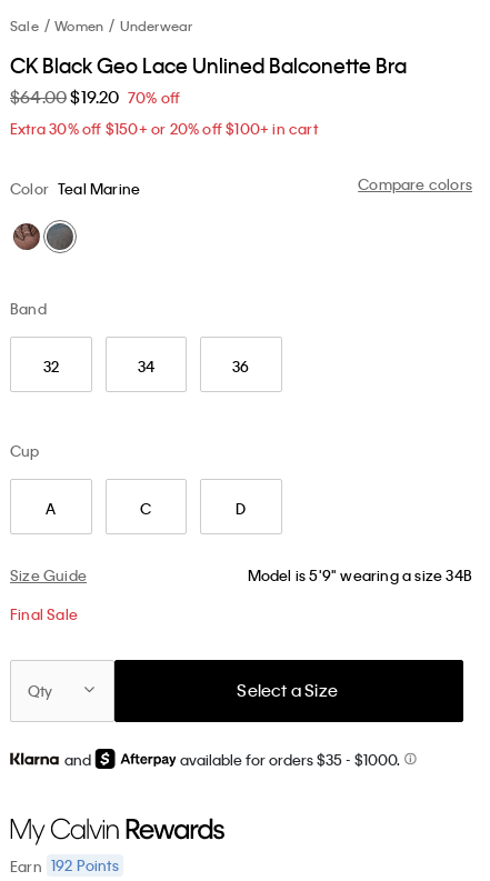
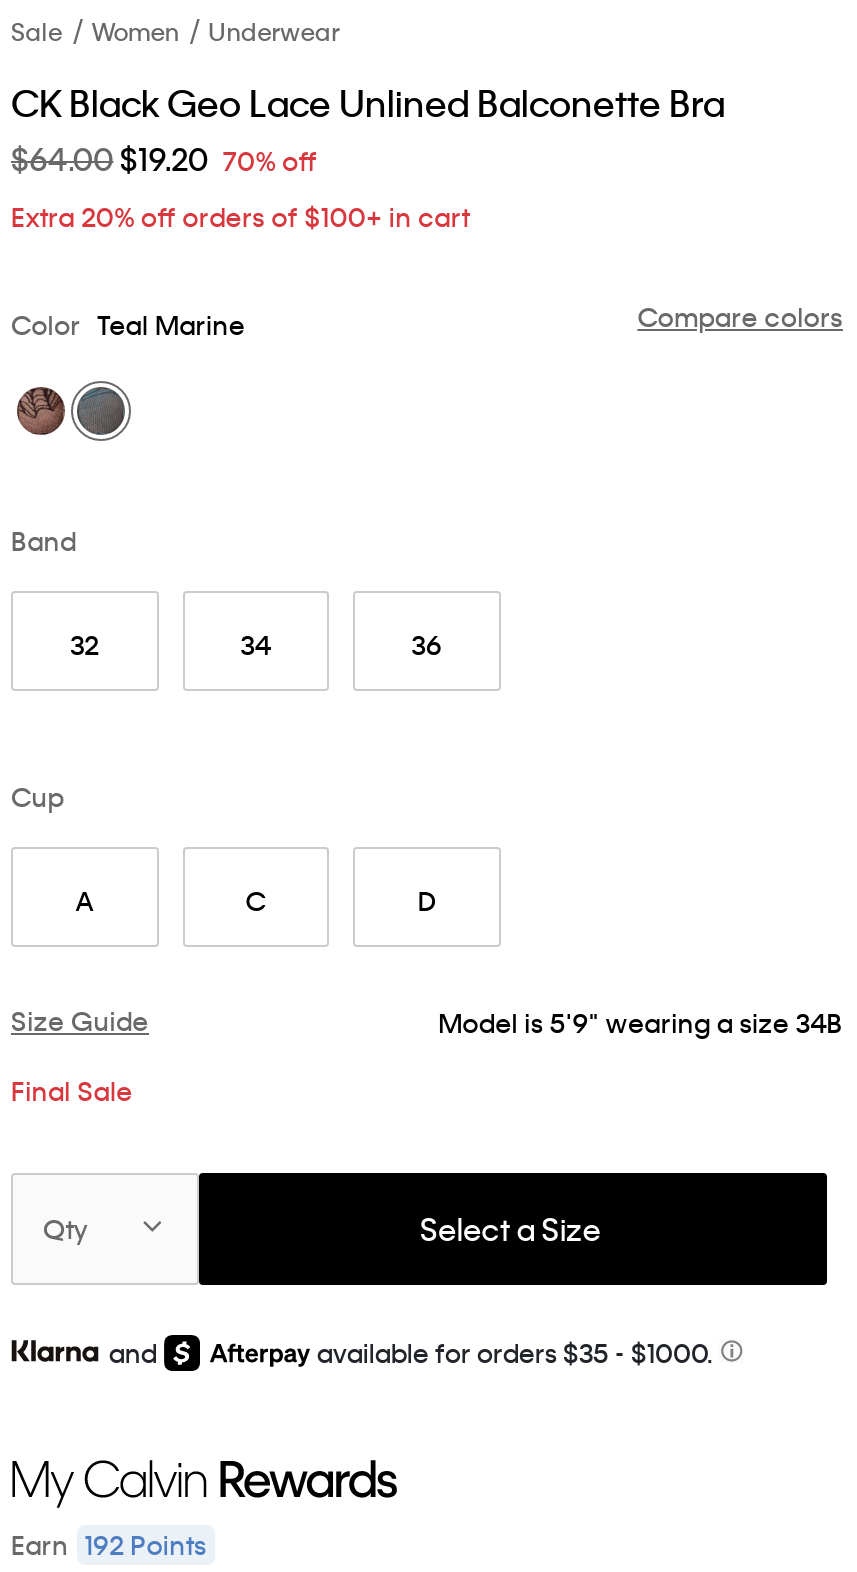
[10,119,318,137] Extra 30% off $150+ or 20% off $100+ in cart -> [11,199,470,233] Extra 20% off orders of $100+ in cart

